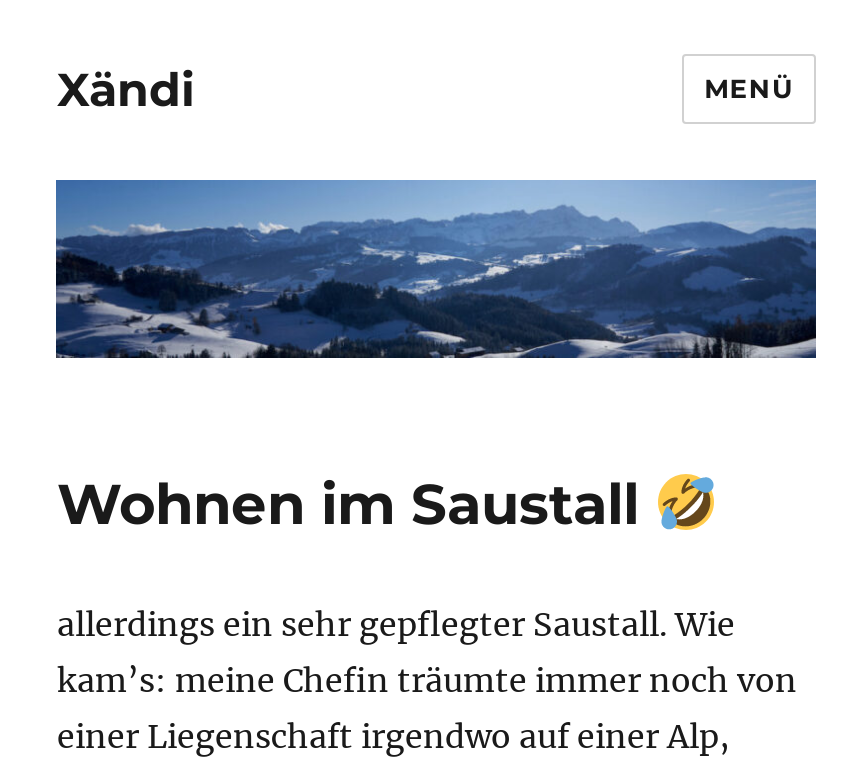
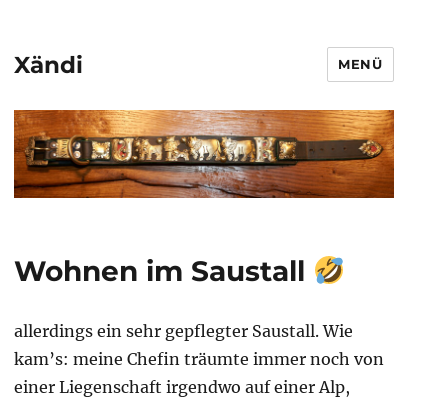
[54,178,818,360] [image] -> [13,109,395,199] [image]

